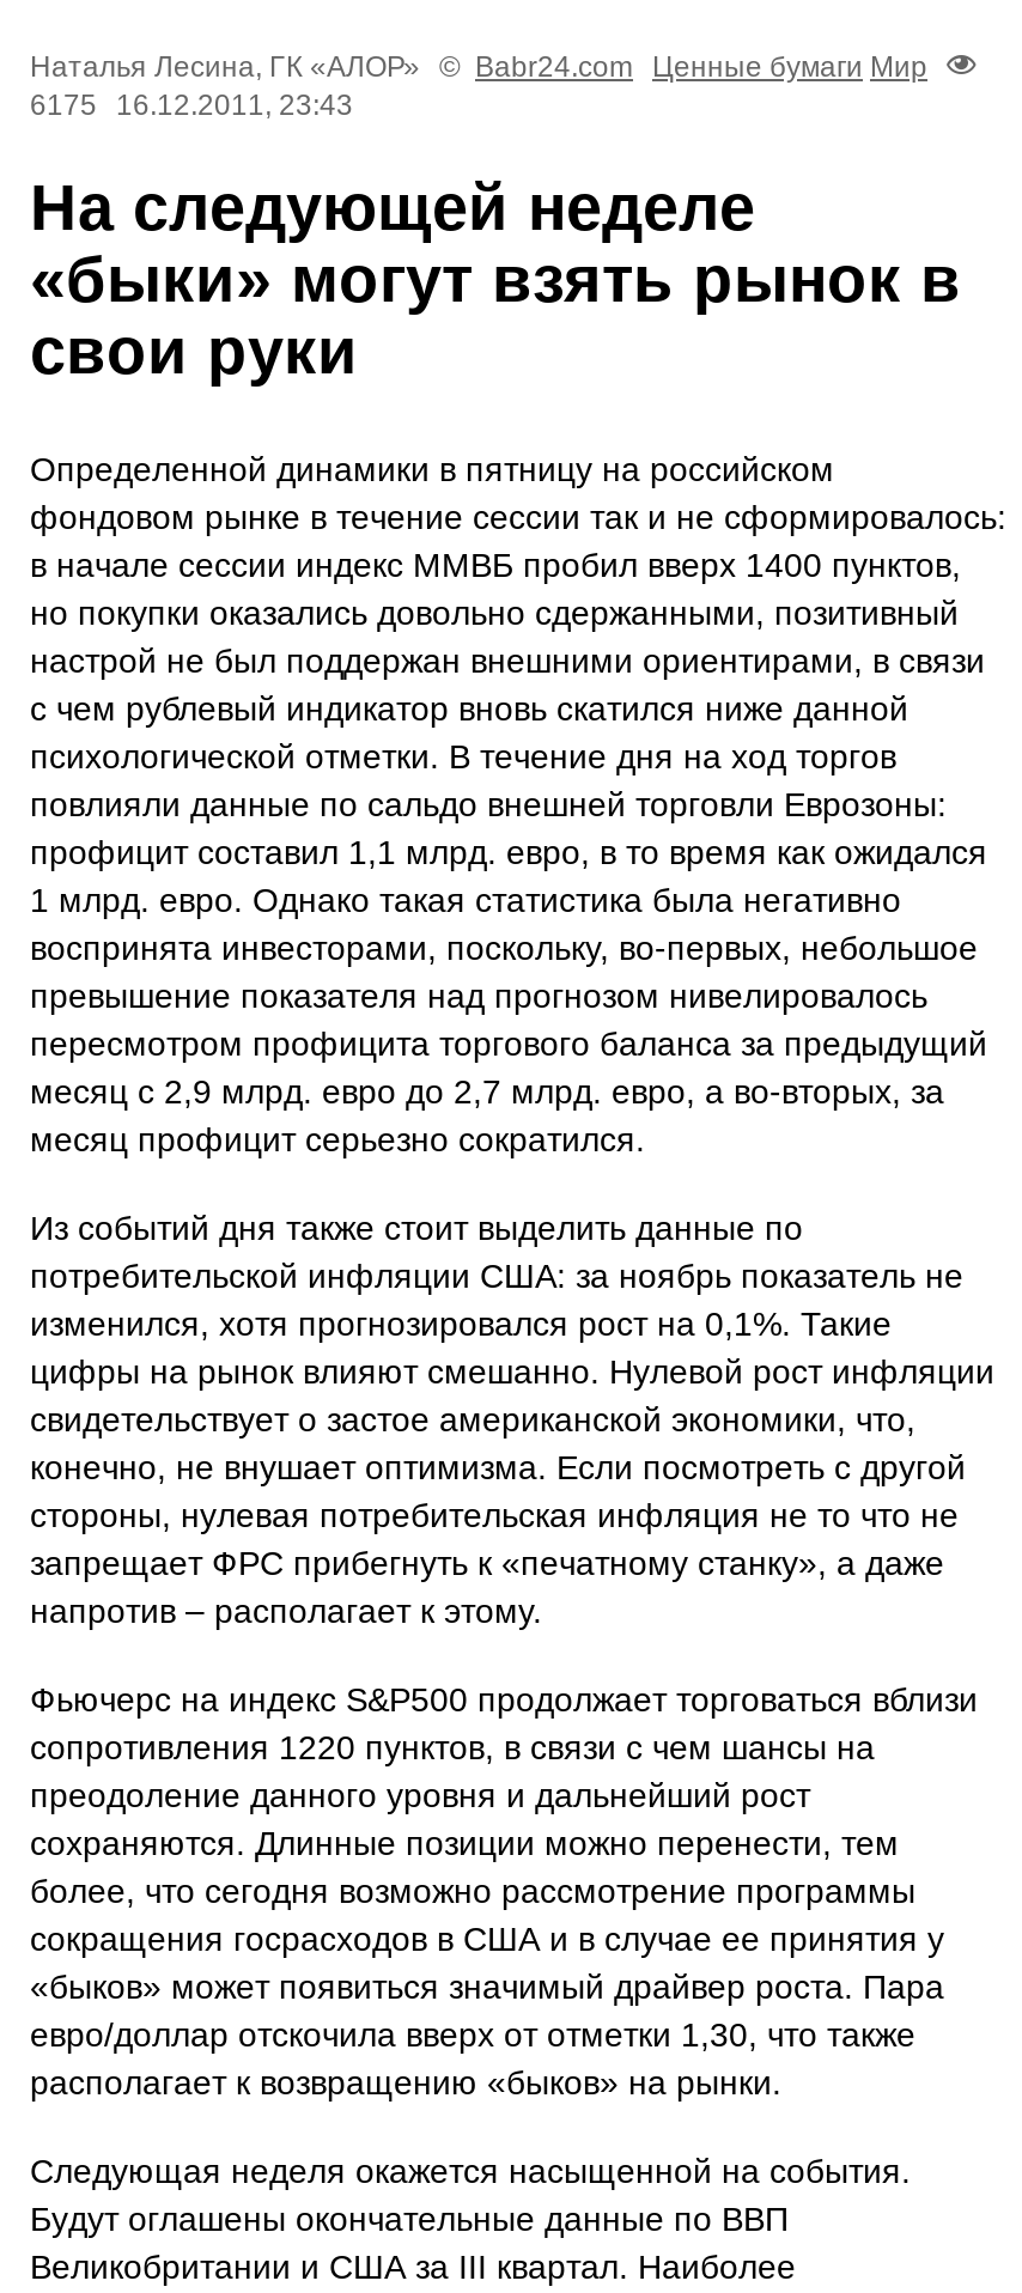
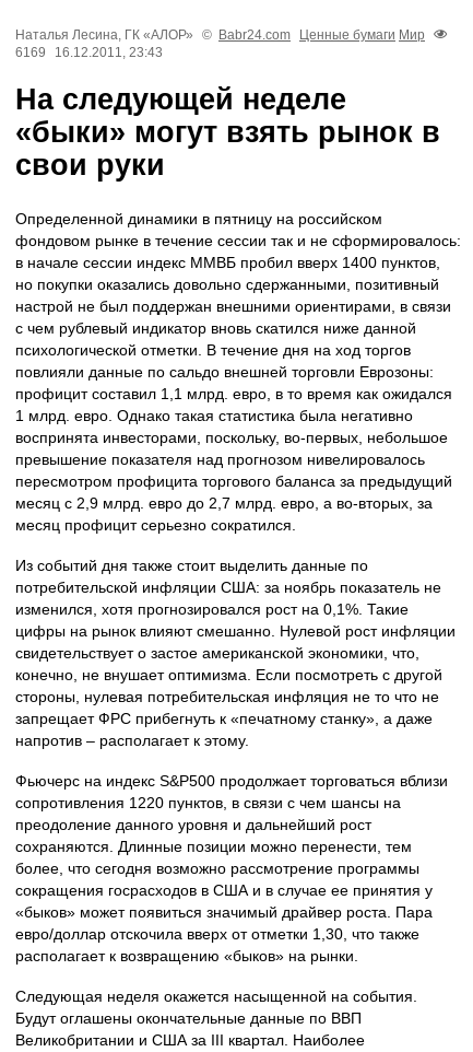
[30,89,353,122] 6175 16.12.2011, 23:43 -> [15,45,163,60] 6169 16.12.2011, 23:43

